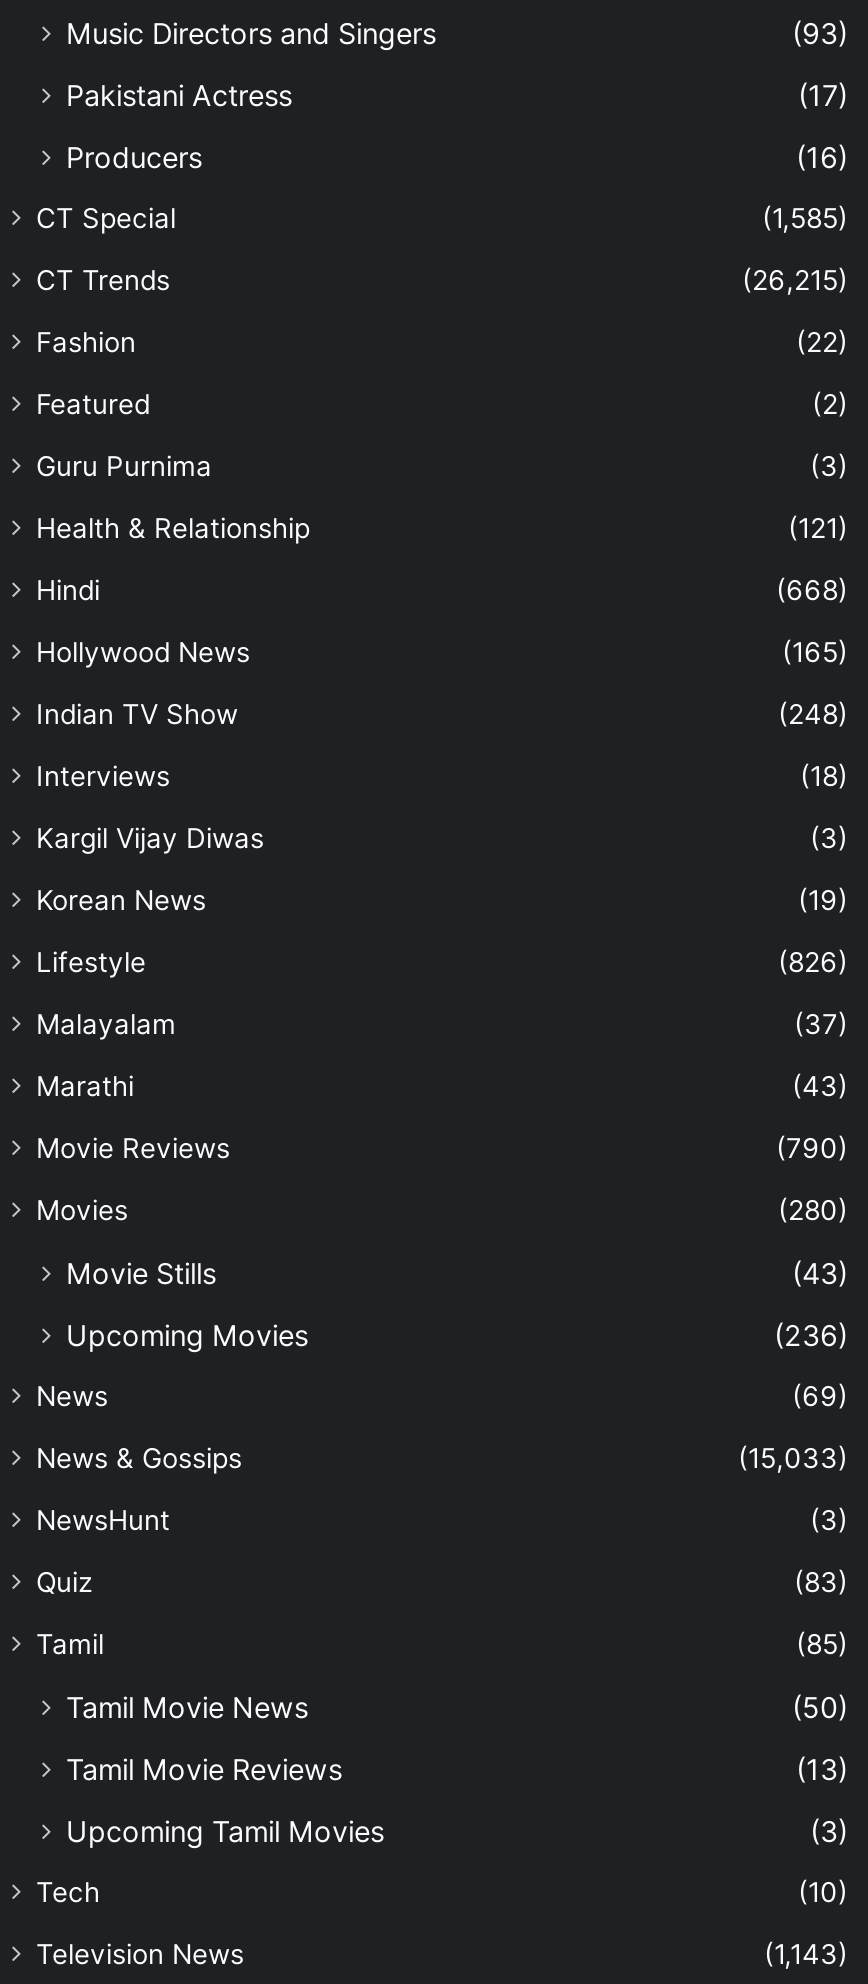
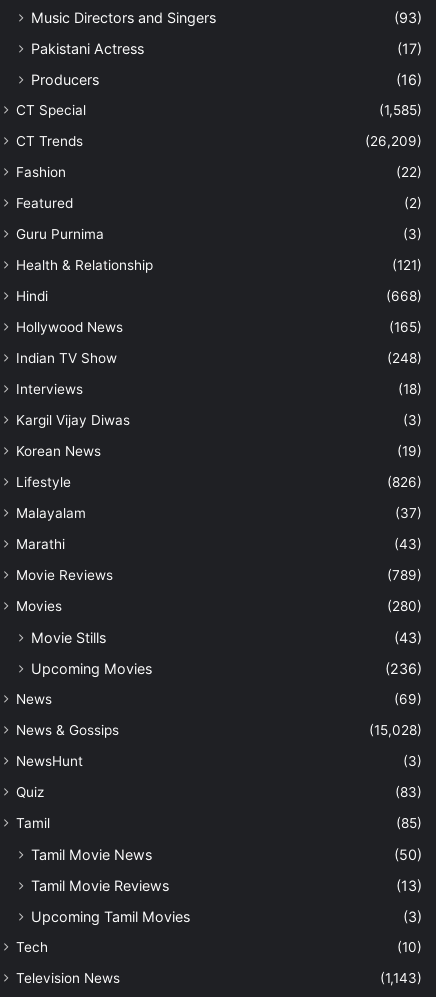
[742,264,848,296] (26,215) -> [365,133,422,149] (26,209)
[776,1132,848,1164] (790) -> [387,567,422,583] (789)
[738,1442,848,1474] (15,033) -> [369,722,422,738] (15,028)

